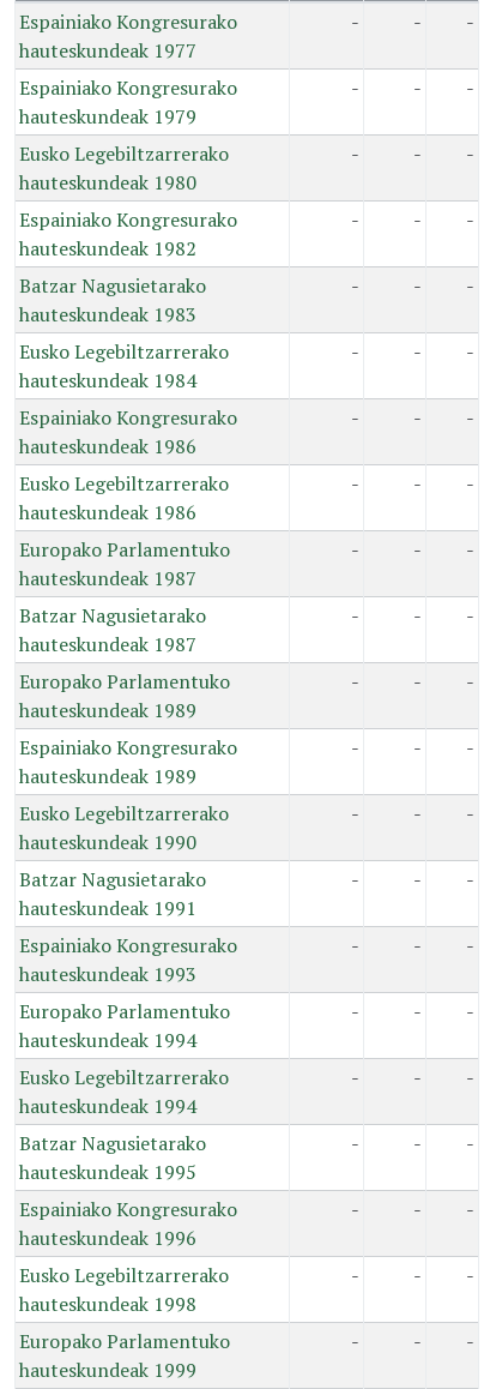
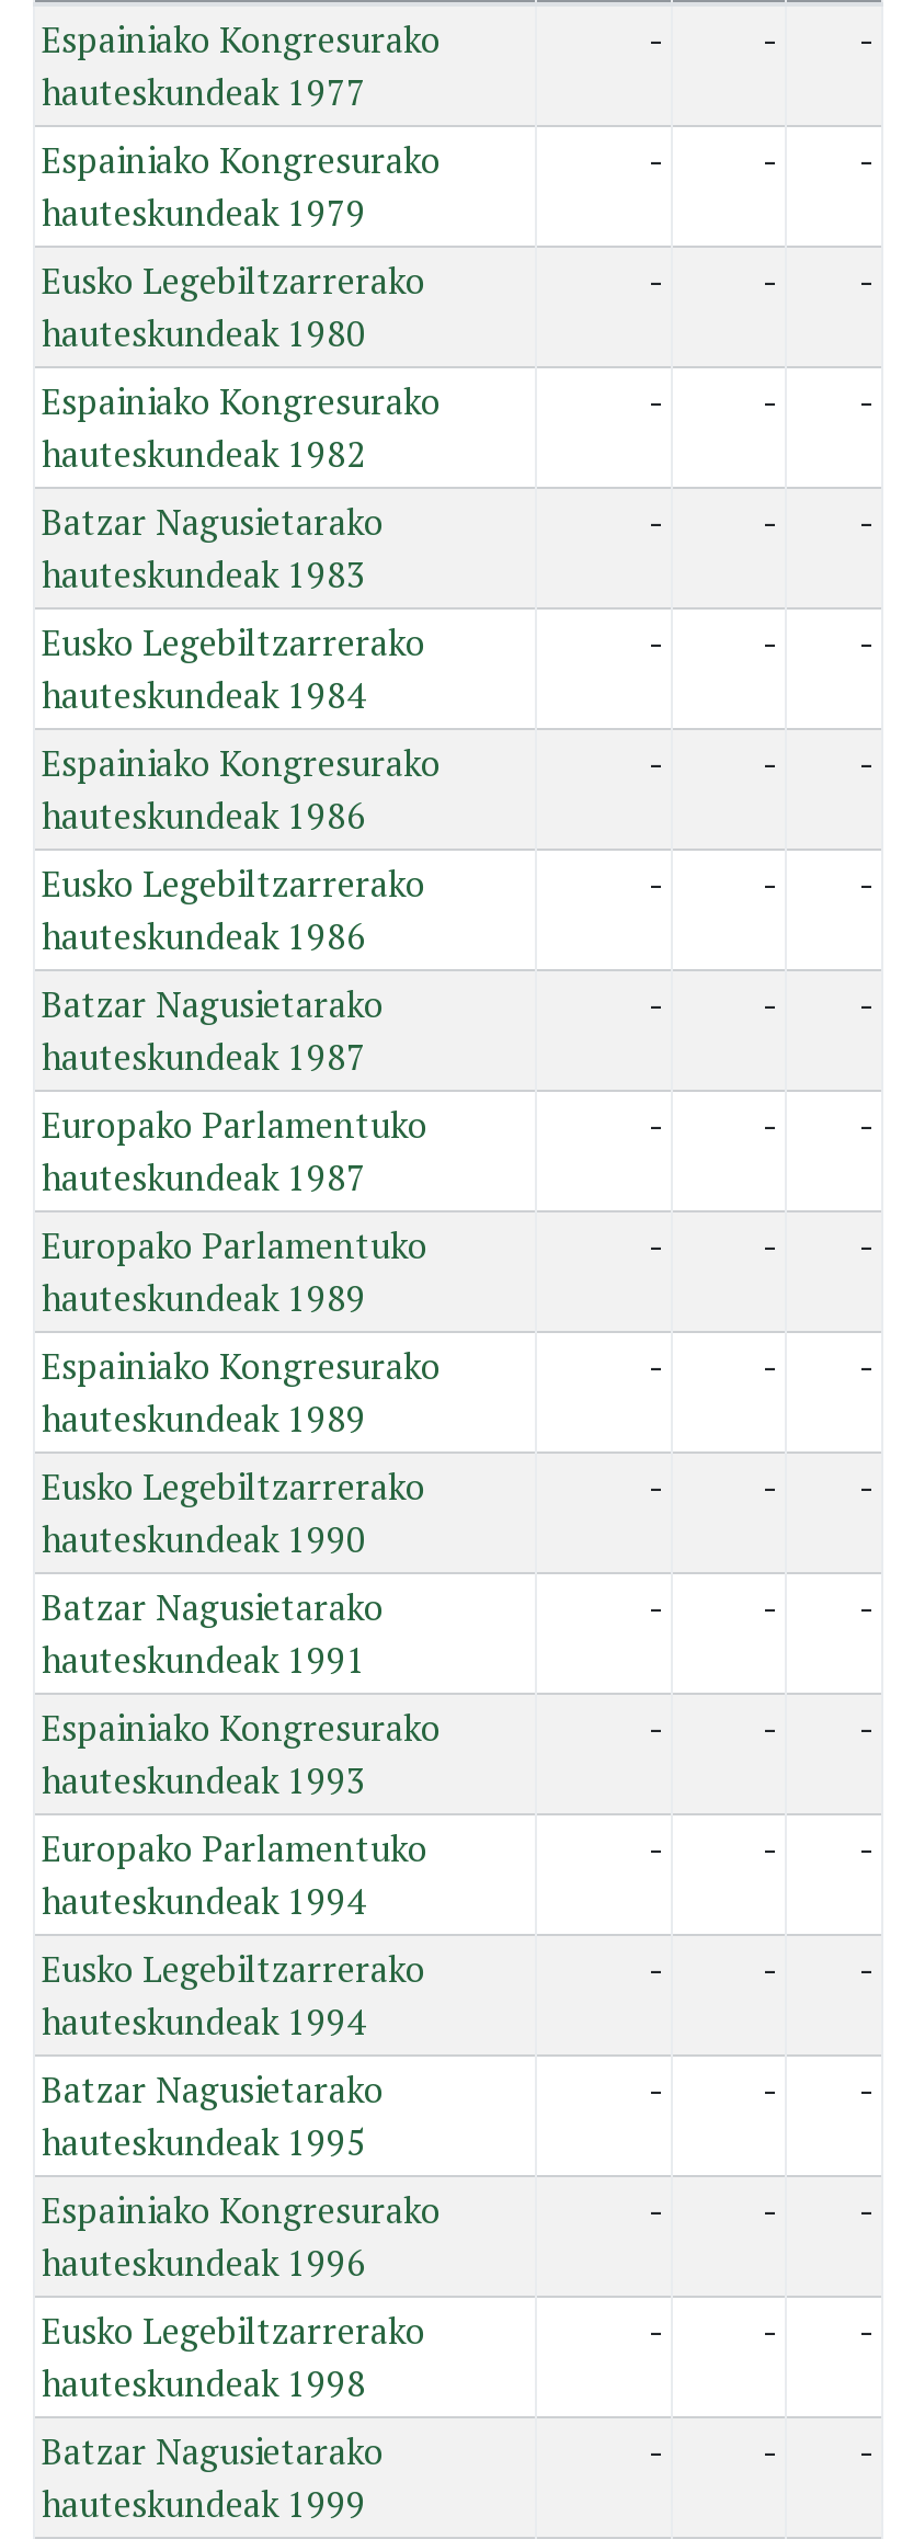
[19,537,230,563] Europako Parlamentuko -> [42,981,384,1029] Batzar Nagusietarako
[19,603,206,629] Batzar Nagusietarako -> [42,1102,427,1150] Europako Parlamentuko
[19,1328,230,1355] Europako Parlamentuko -> [42,2428,384,2476] Batzar Nagusietarako

